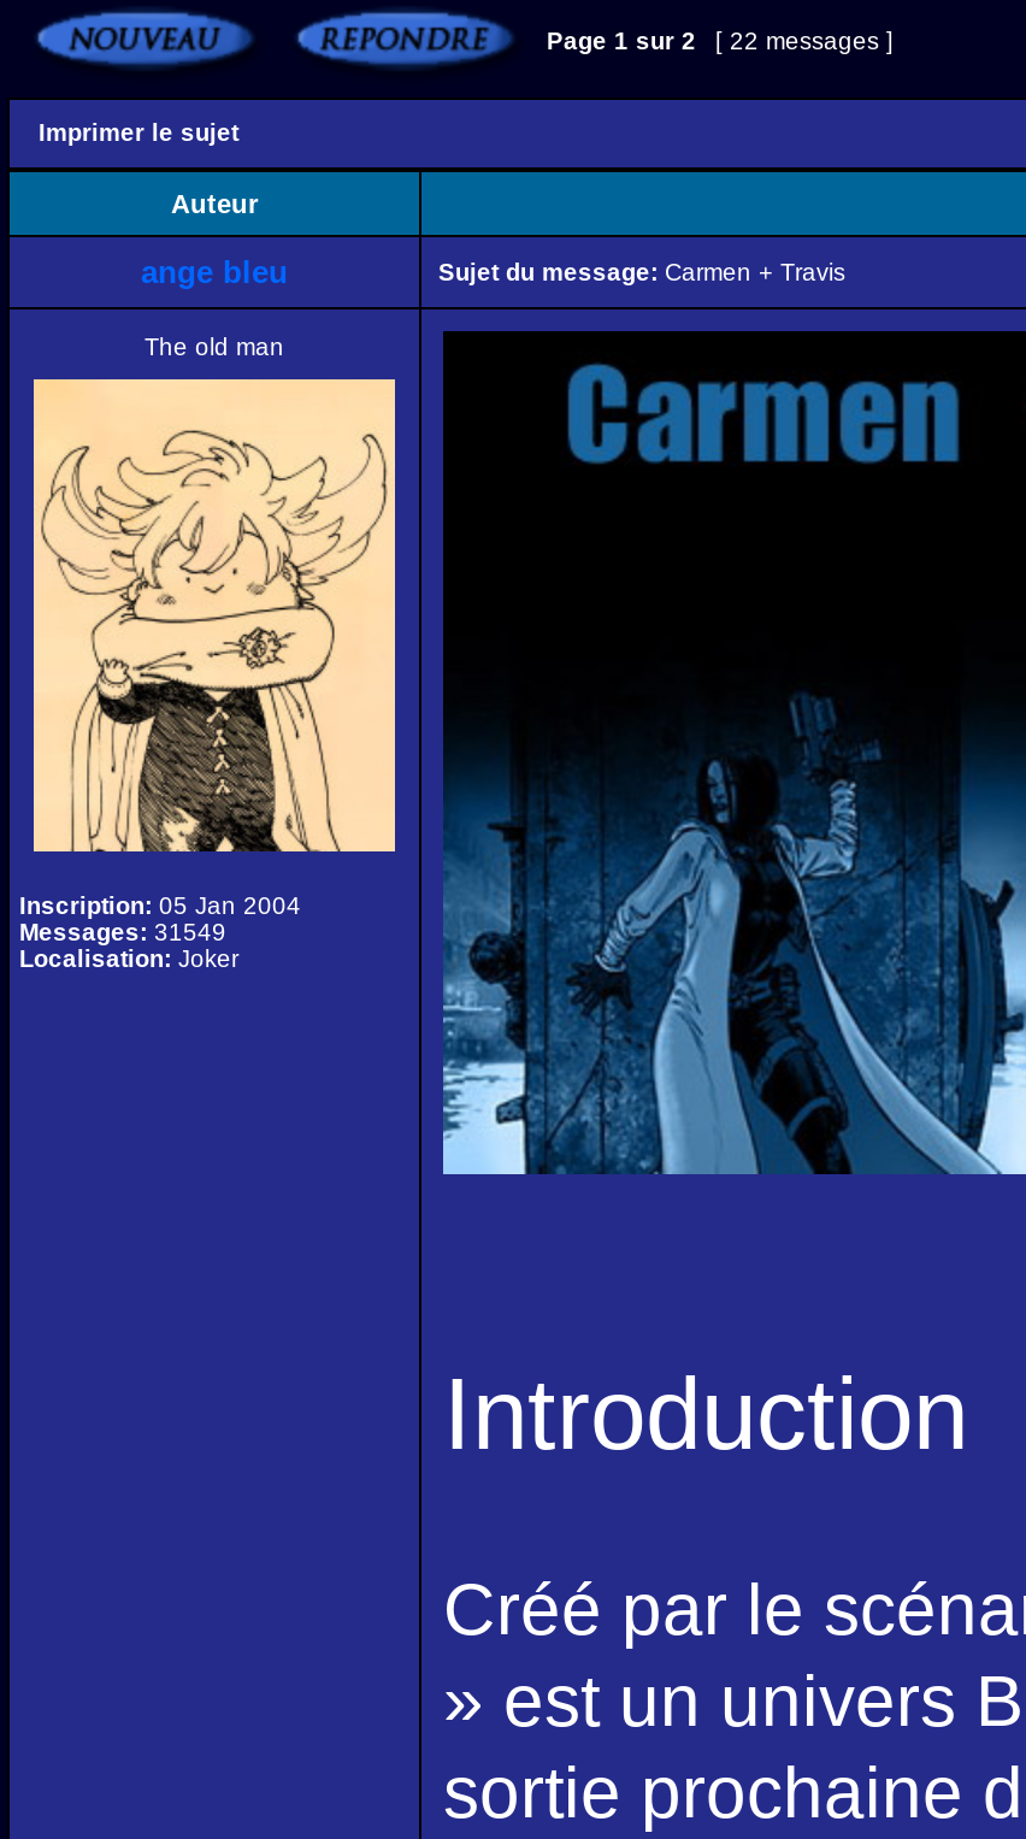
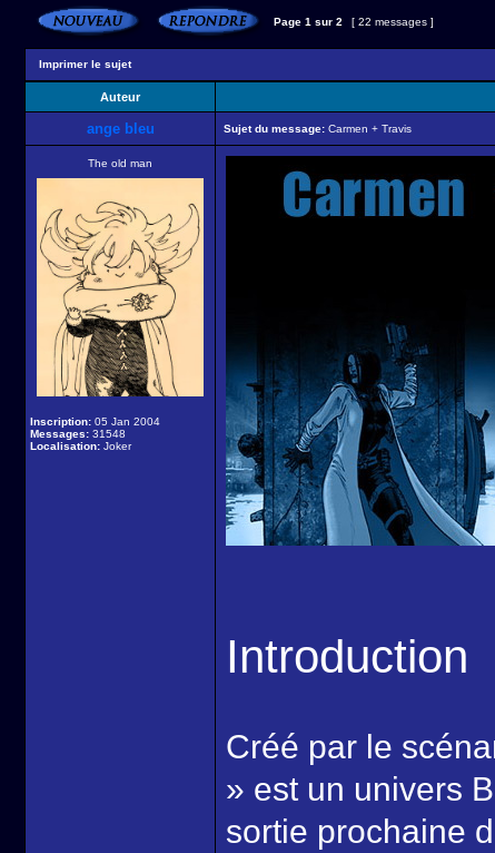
[19,919,226,945] Messages: 31549 -> [30,428,126,440] Messages: 31548

